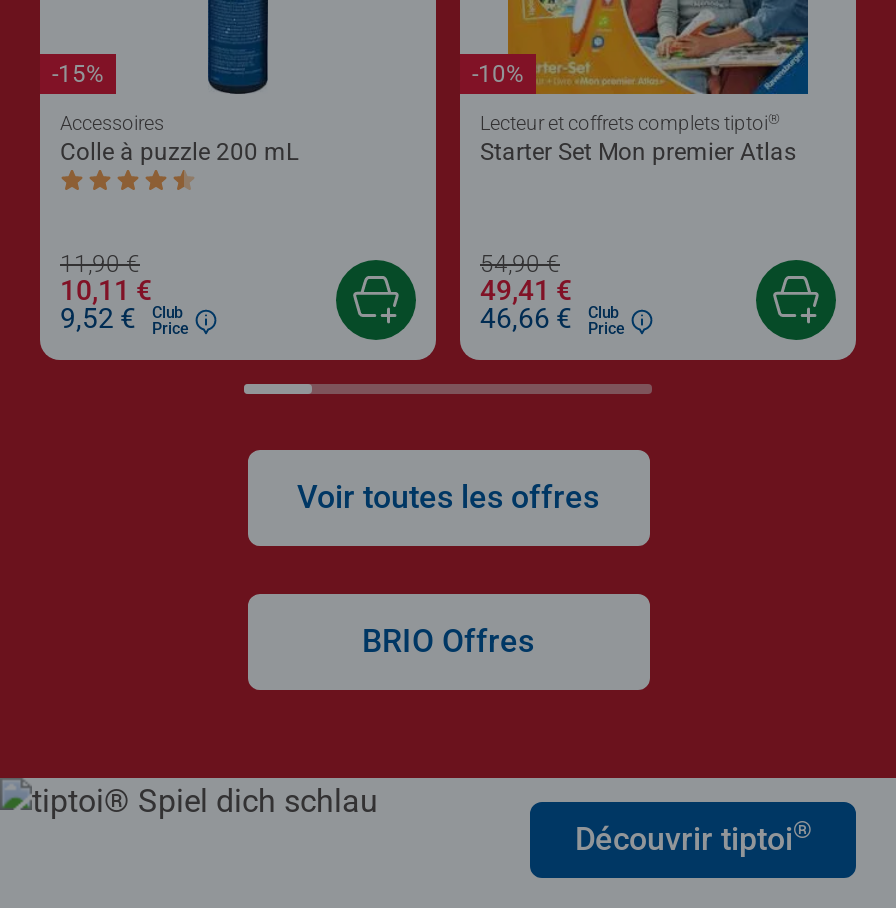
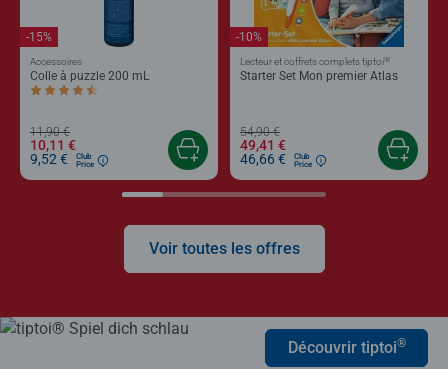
[362,623,534,661] BRIO Offres -> none

